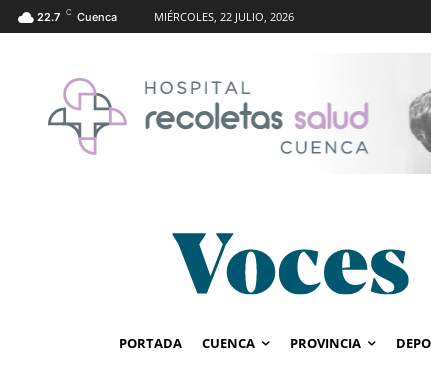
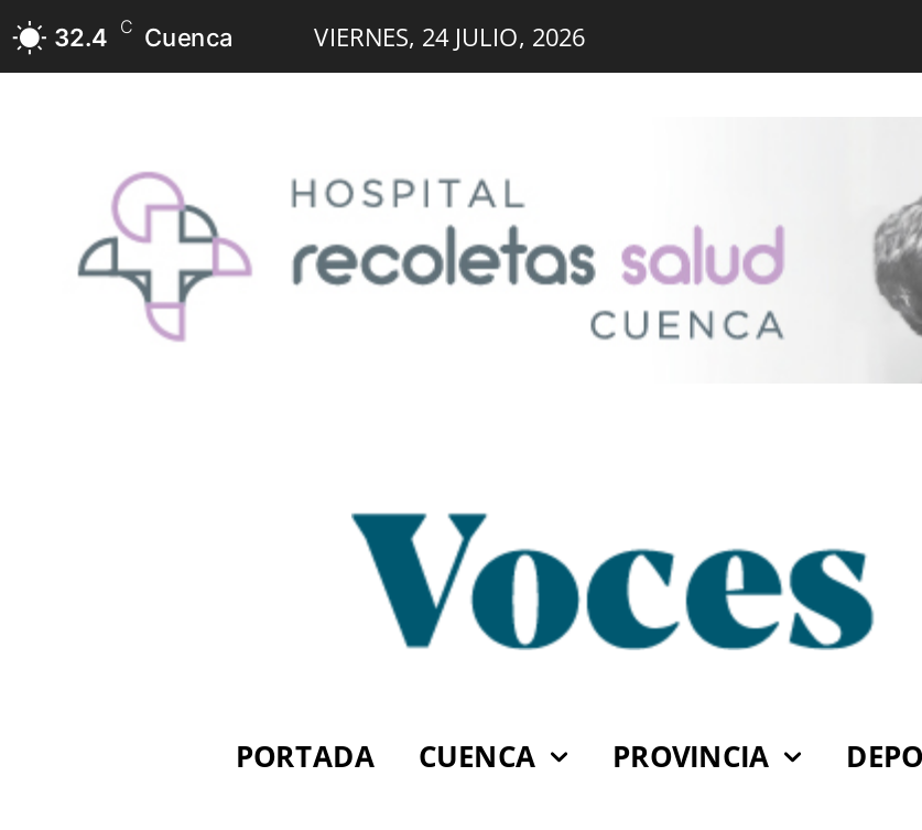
[37,7,117,24] 22.7 C Cuenca -> [54,15,232,53] 32.4 C Cuenca
[154,8,294,23] MIÉRCOLES, 22 JULIO, 2026 -> [314,19,585,52] VIERNES, 24 JULIO, 2026

